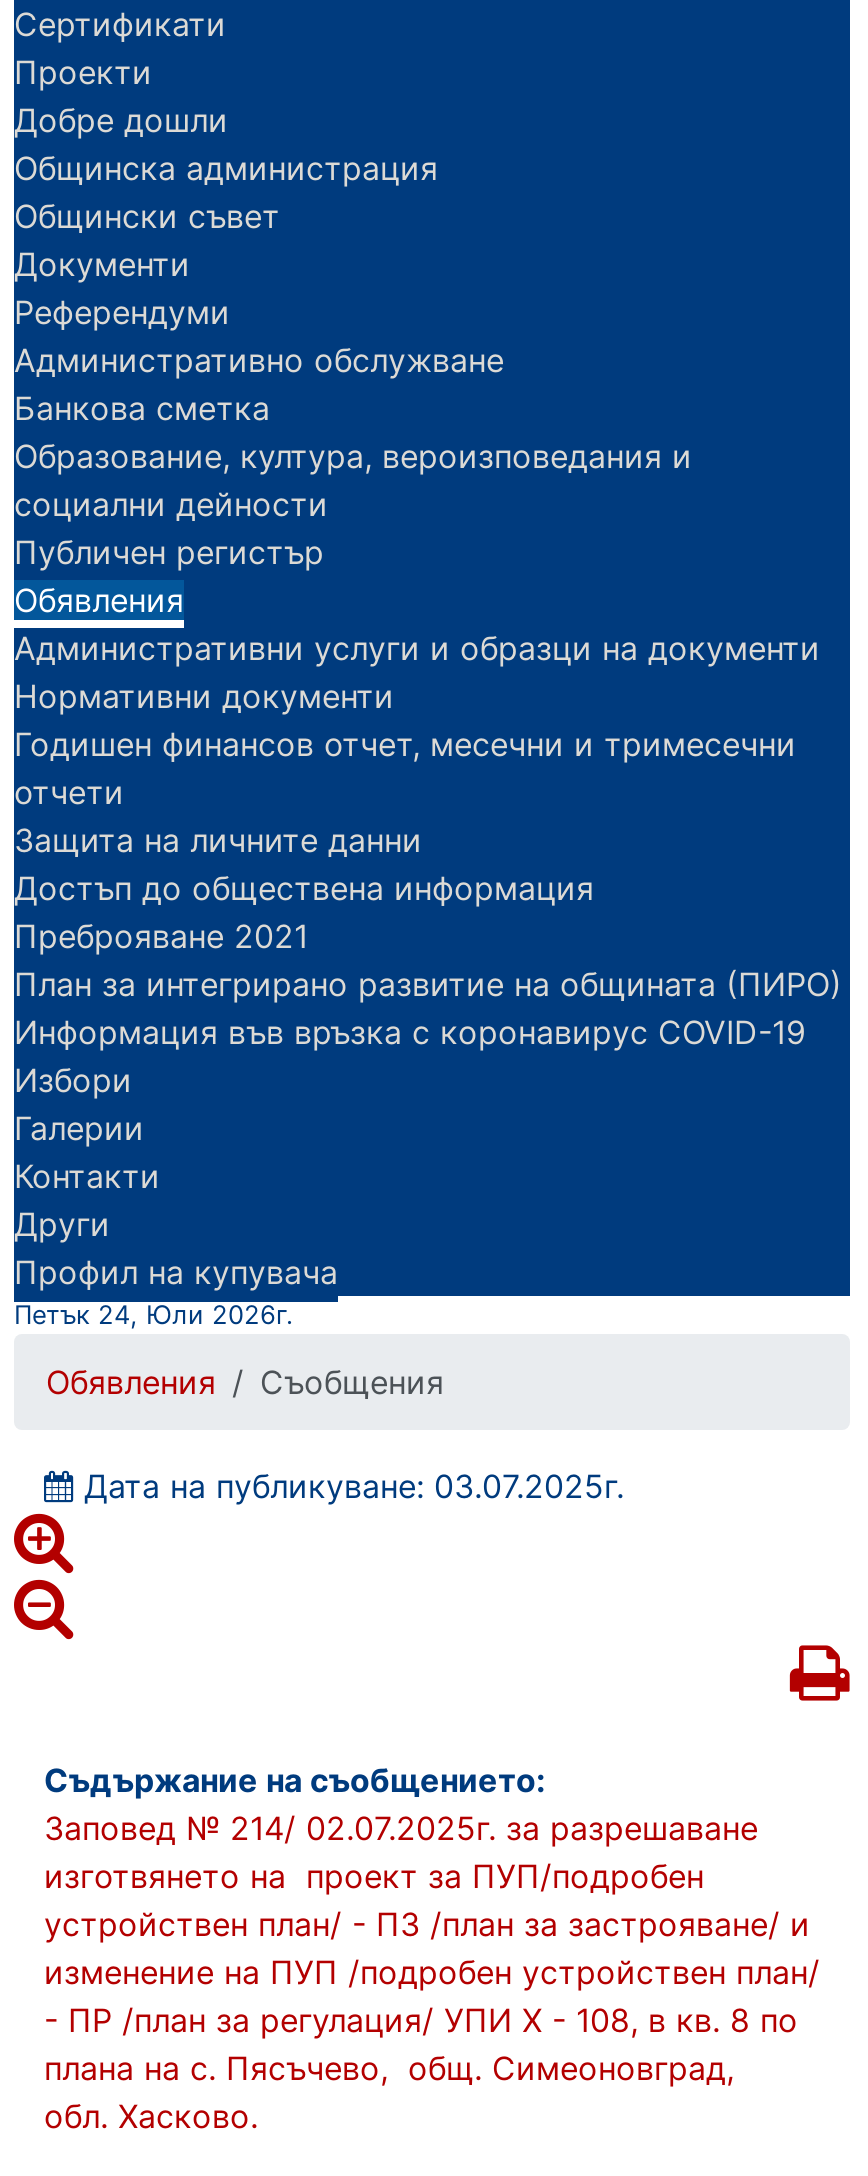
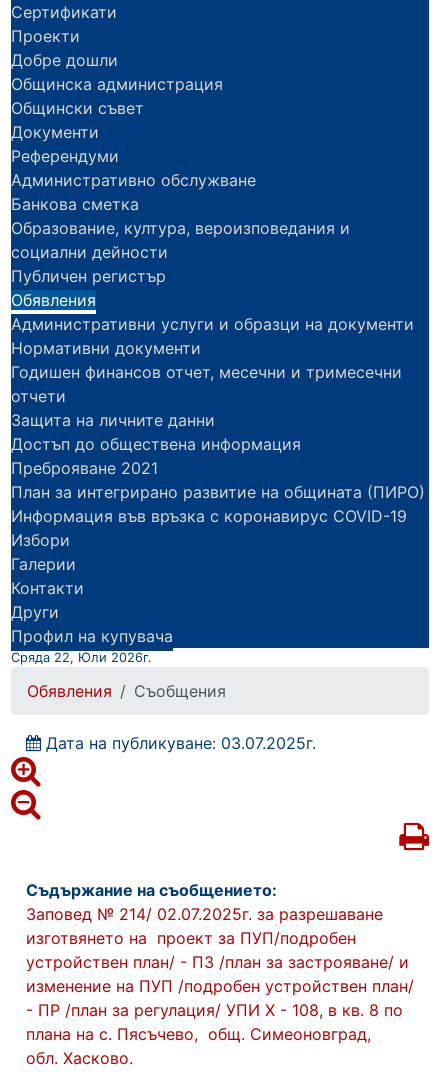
[14,1300,294,1330] Петък 24, Юли 2026г. -> [11,650,152,665] Сряда 22, Юли 2026г.

